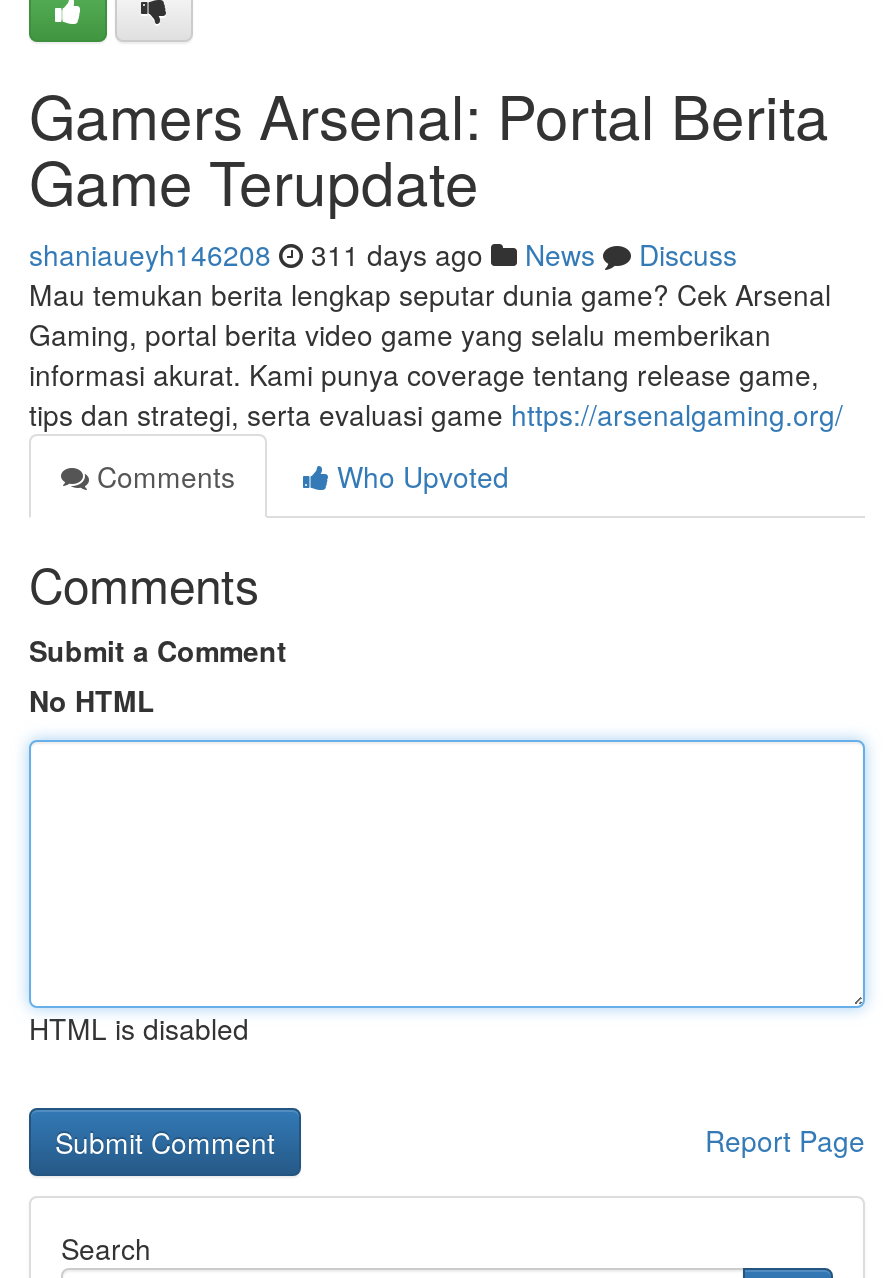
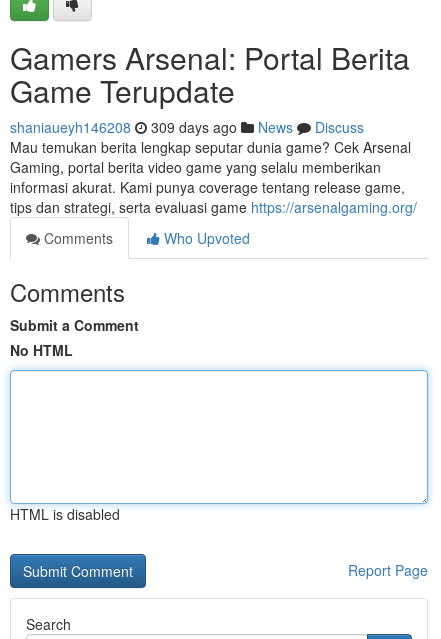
[29,234,737,274] shaniaueyh146208 311 days ago News Discuss -> [10,117,364,137] shaniaueyh146208 309 days ago News Discuss

